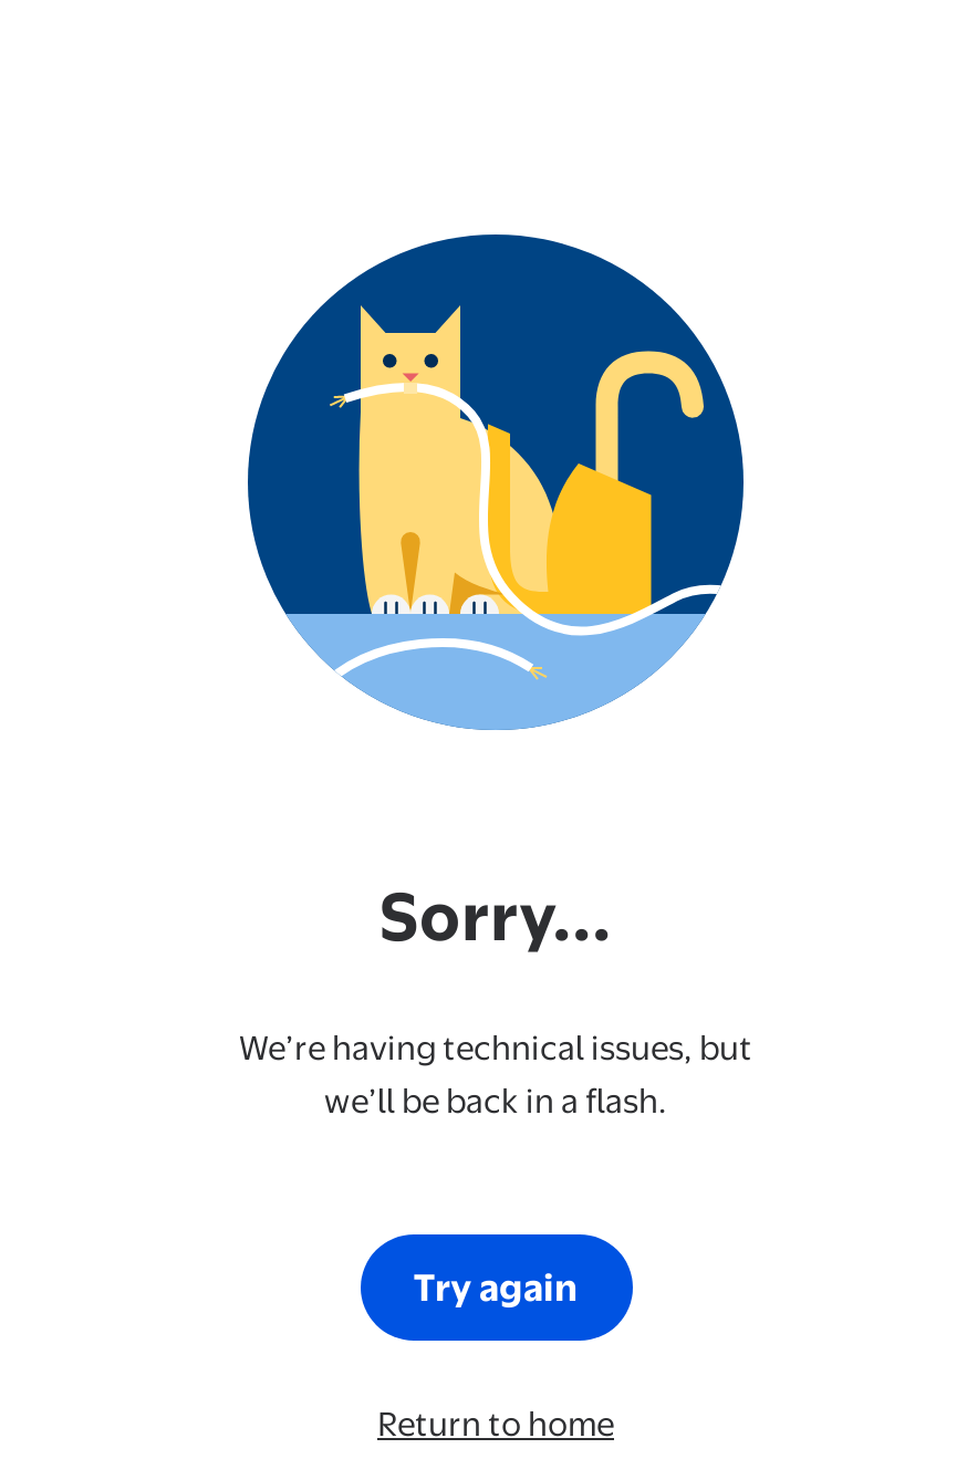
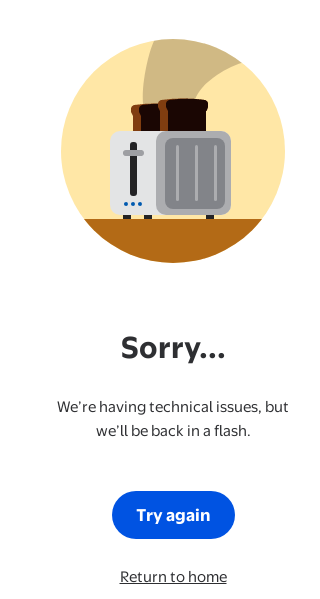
[246,232,746,732] [image] -> [61,39,285,264] [image]

